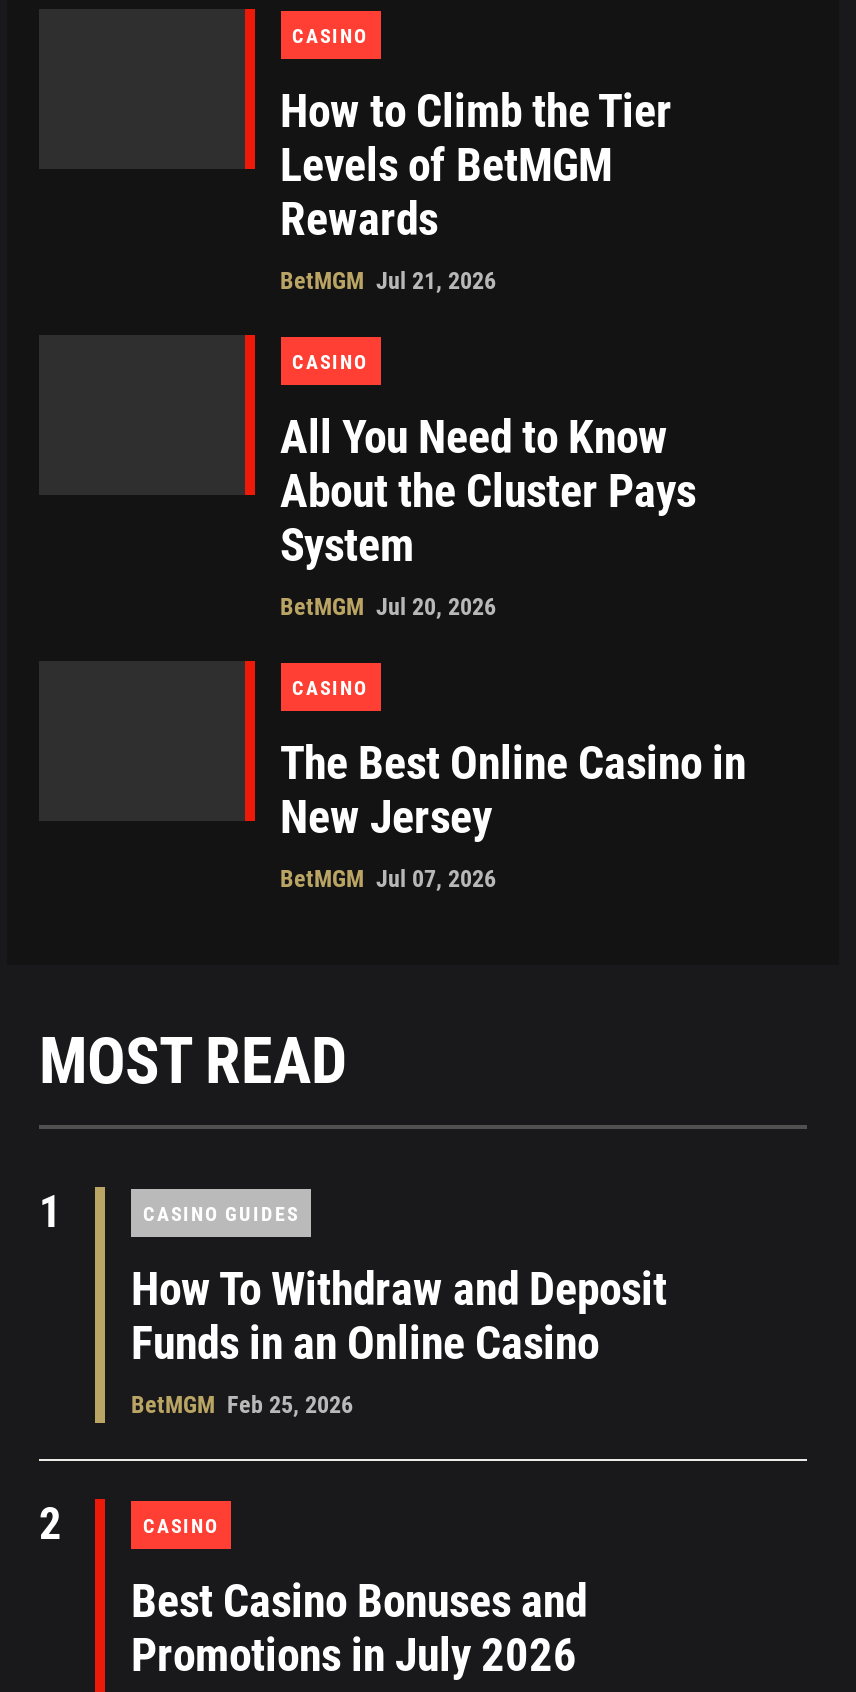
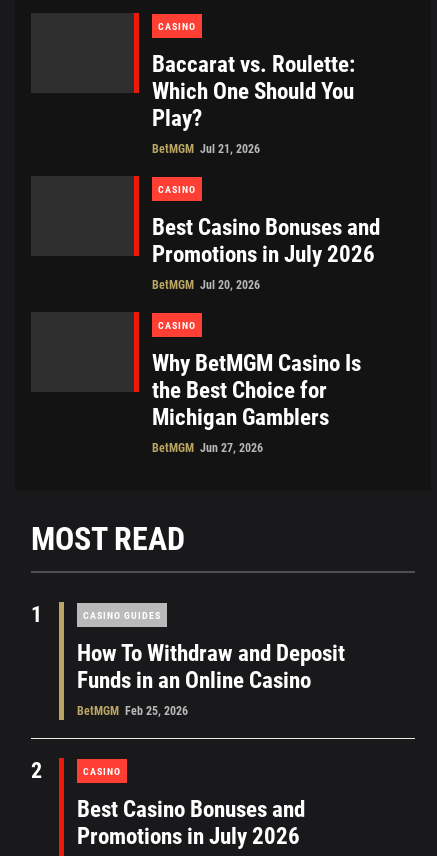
[280,84,672,246] How to Climb the Tier | Levels of BetMGM | Rewards -> [151,51,354,132] Baccarat vs. Roulette: | Which One Should You | Play?
[280,410,696,572] All You Need to Know | About the Cluster Pays | System -> [151,214,379,268] Best Casino Bonuses and | Promotions in July 2026
moved [280,592,496,698] -> [151,278,259,331]: BetMGM Jul 20, 2026 | CASINO
[280,736,746,892] The Best Online Casino in | New Jersey | BetMGM Jul 07, 2026 -> [151,350,360,455] Why BetMGM Casino Is | the Best Choice for | Michigan Gamblers | BetMGM Jun 27, 2026

